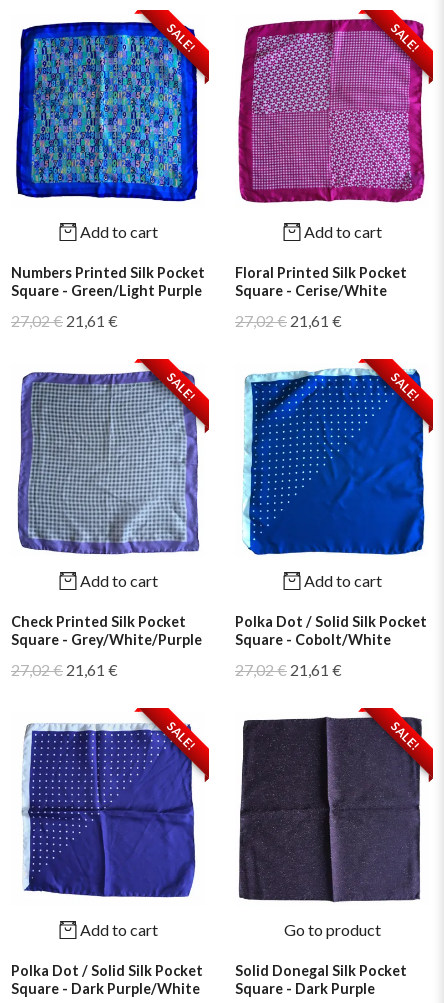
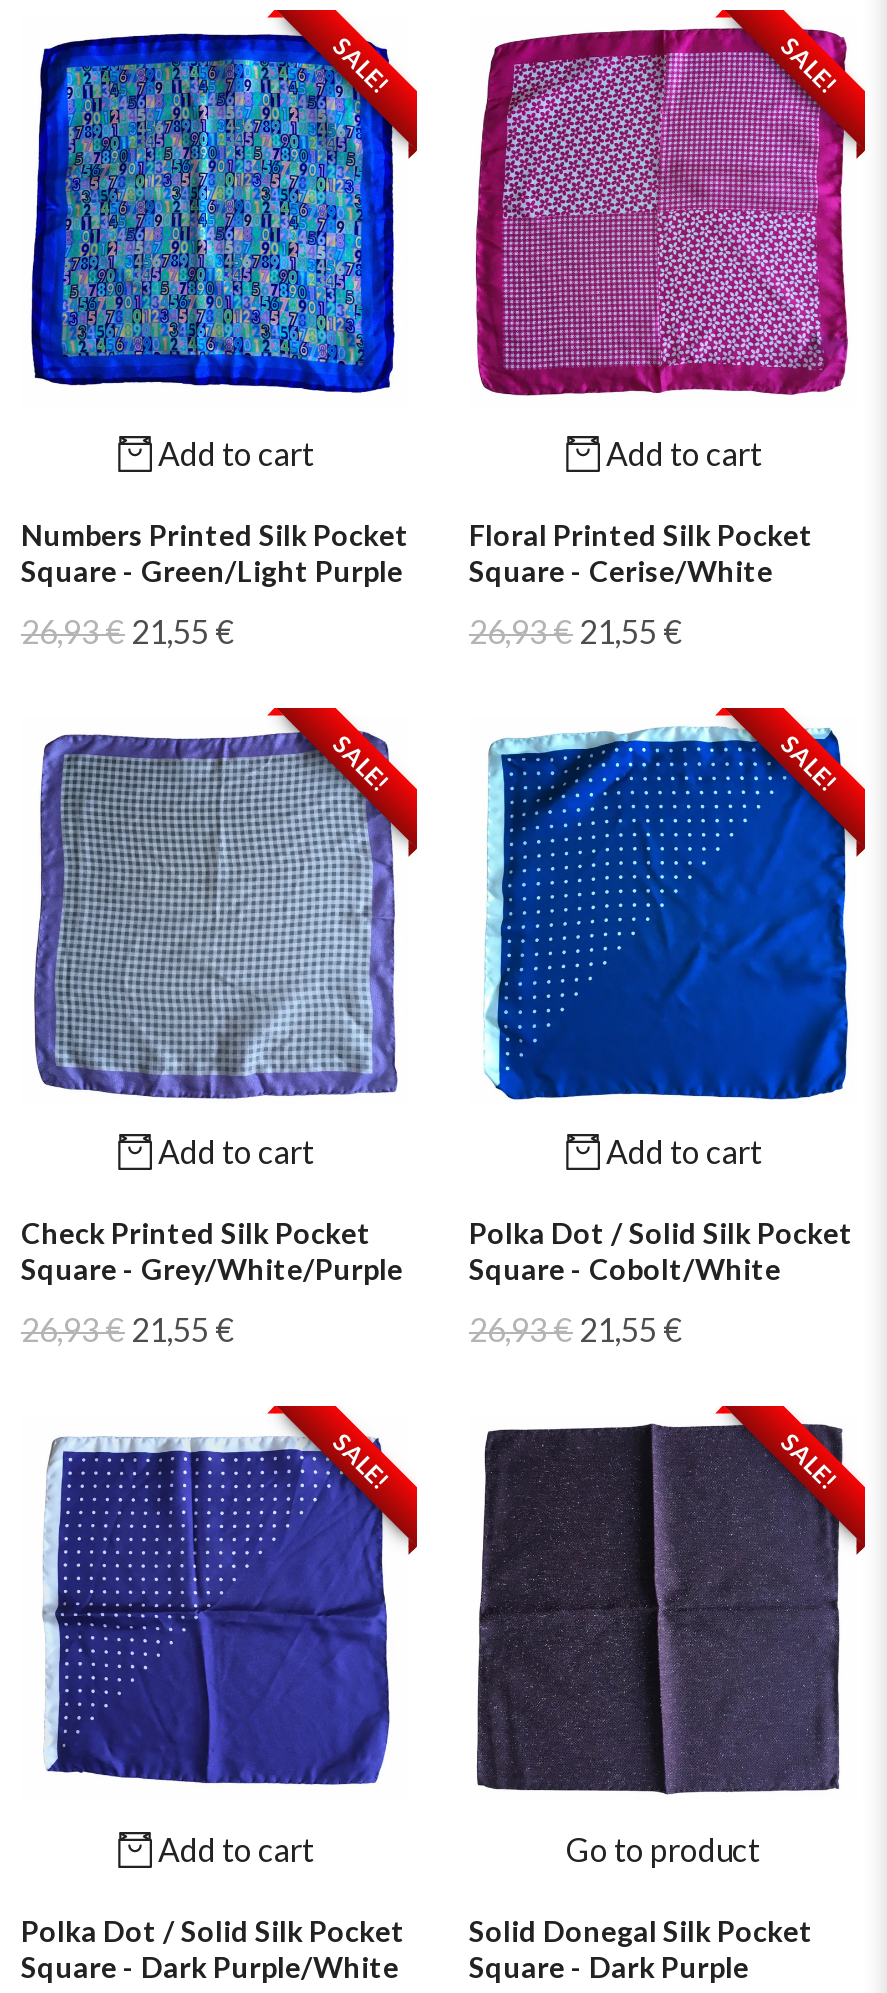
[11,311,118,330] 27,02 € 21,61 € -> [21,612,235,650] 26,93 € 21,55 €
[235,311,342,330] 27,02 € 21,61 € -> [469,612,683,650] 26,93 € 21,55 €
[11,660,118,679] 27,02 € 21,61 € -> [21,1310,235,1348] 26,93 € 21,55 €
[235,660,342,679] 27,02 € 21,61 € -> [469,1310,683,1348] 26,93 € 21,55 €

